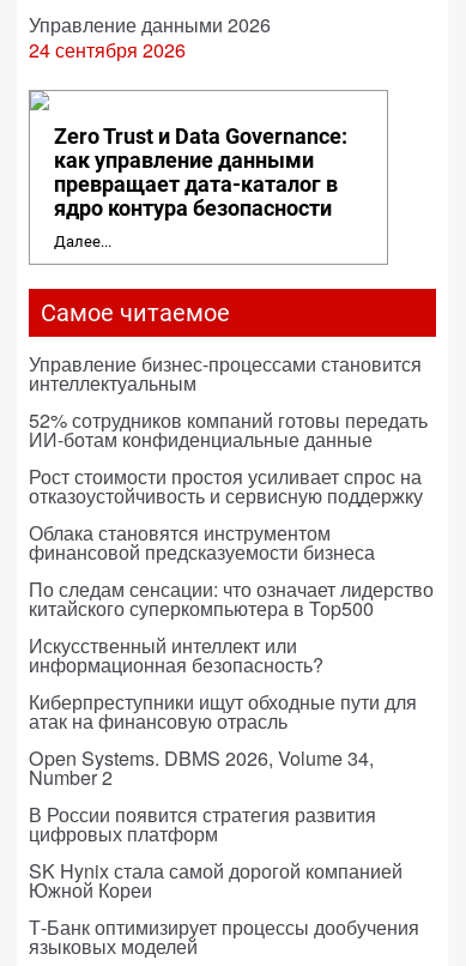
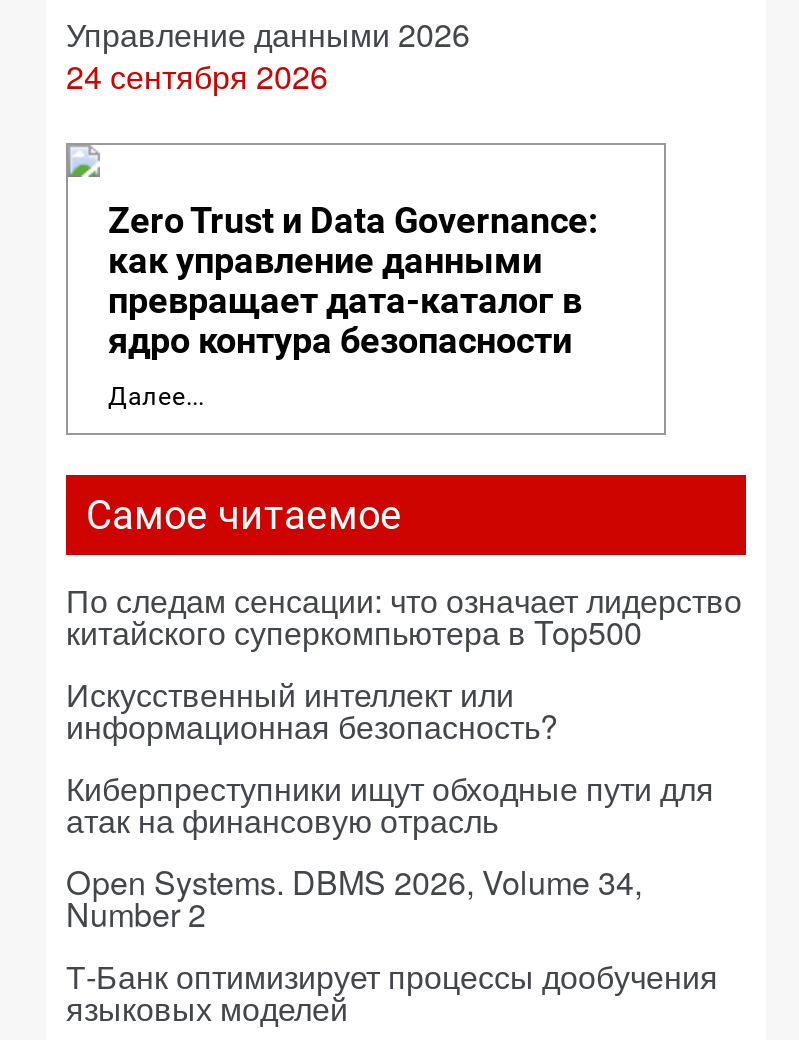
[29,350,428,566] Управление бизнес-процессами становится | интеллектуальным | 52% сотрудников компаний готовы передать | ИИ-ботам конфиденциальные данные | Рост стоимости простоя усиливает спрос на | отказоустойчивость и сервисную поддержку | Облака становятся инструментом | финансовой предсказуемости бизнеса -> none
[29,801,403,904] В России появится стратегия развития | цифровых платформ | SK Hynix стала самой дорогой компанией | Южной Кореи -> none

